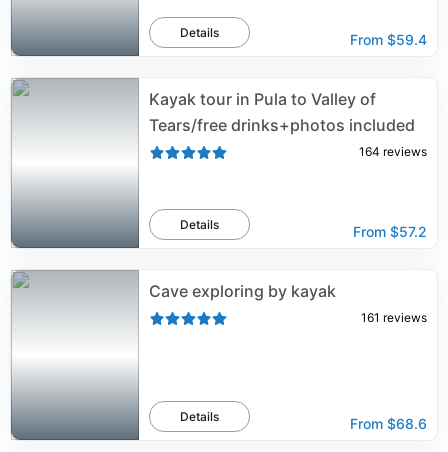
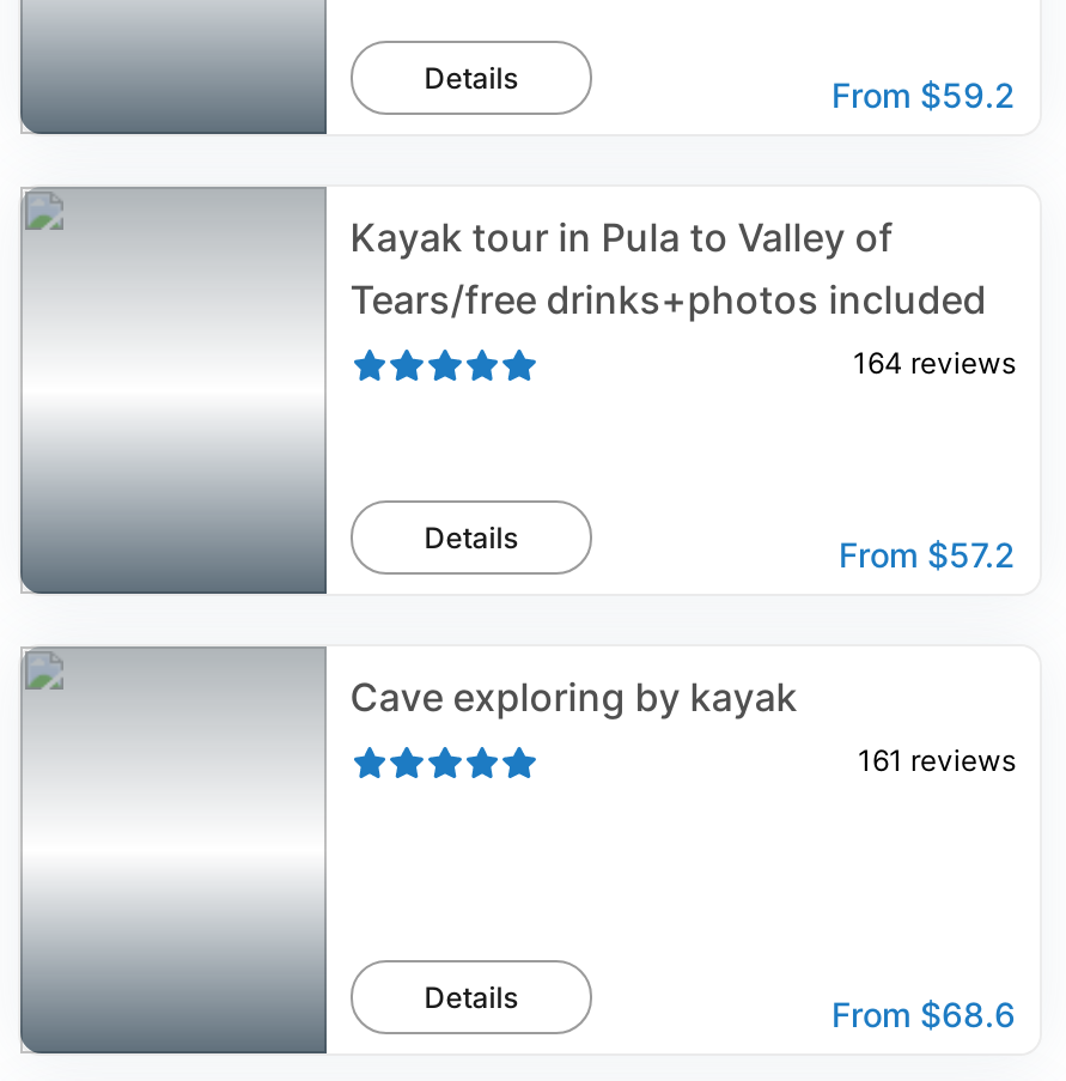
[350,31,427,48] From $59.4 -> [832,74,1016,115] From $59.2

